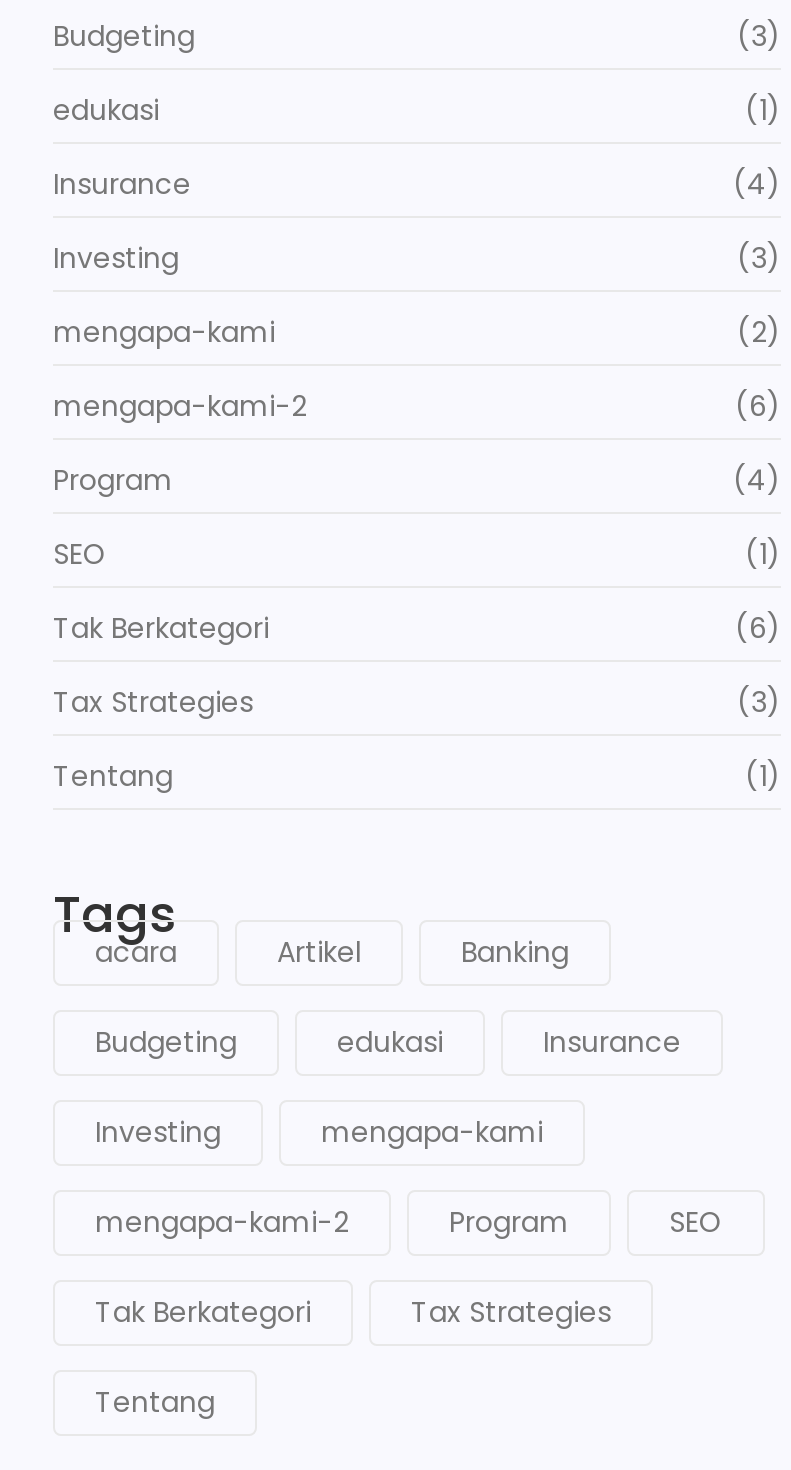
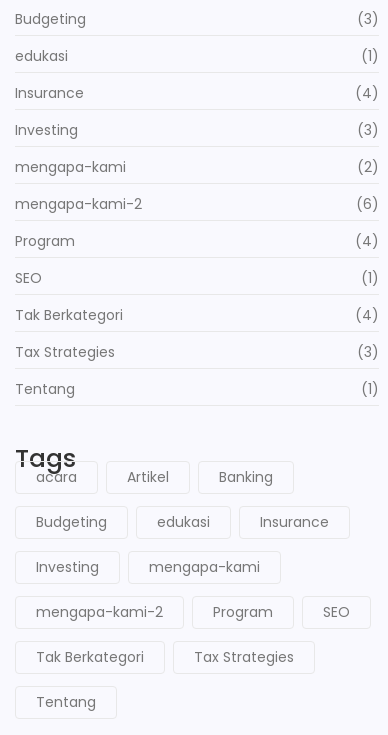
[727,608,781,648] (6) -> [351,305,379,325] (4)

